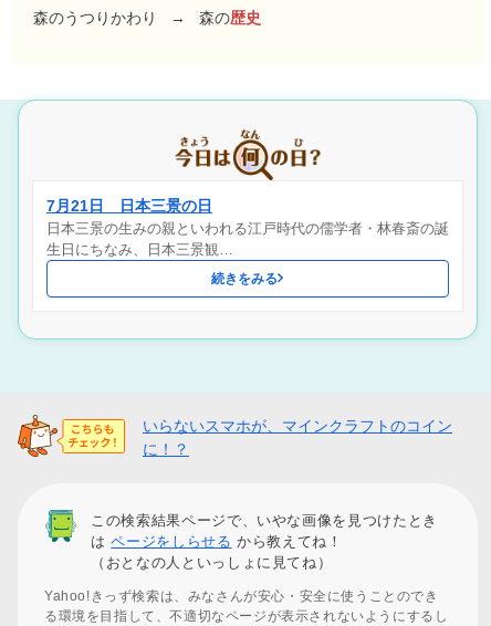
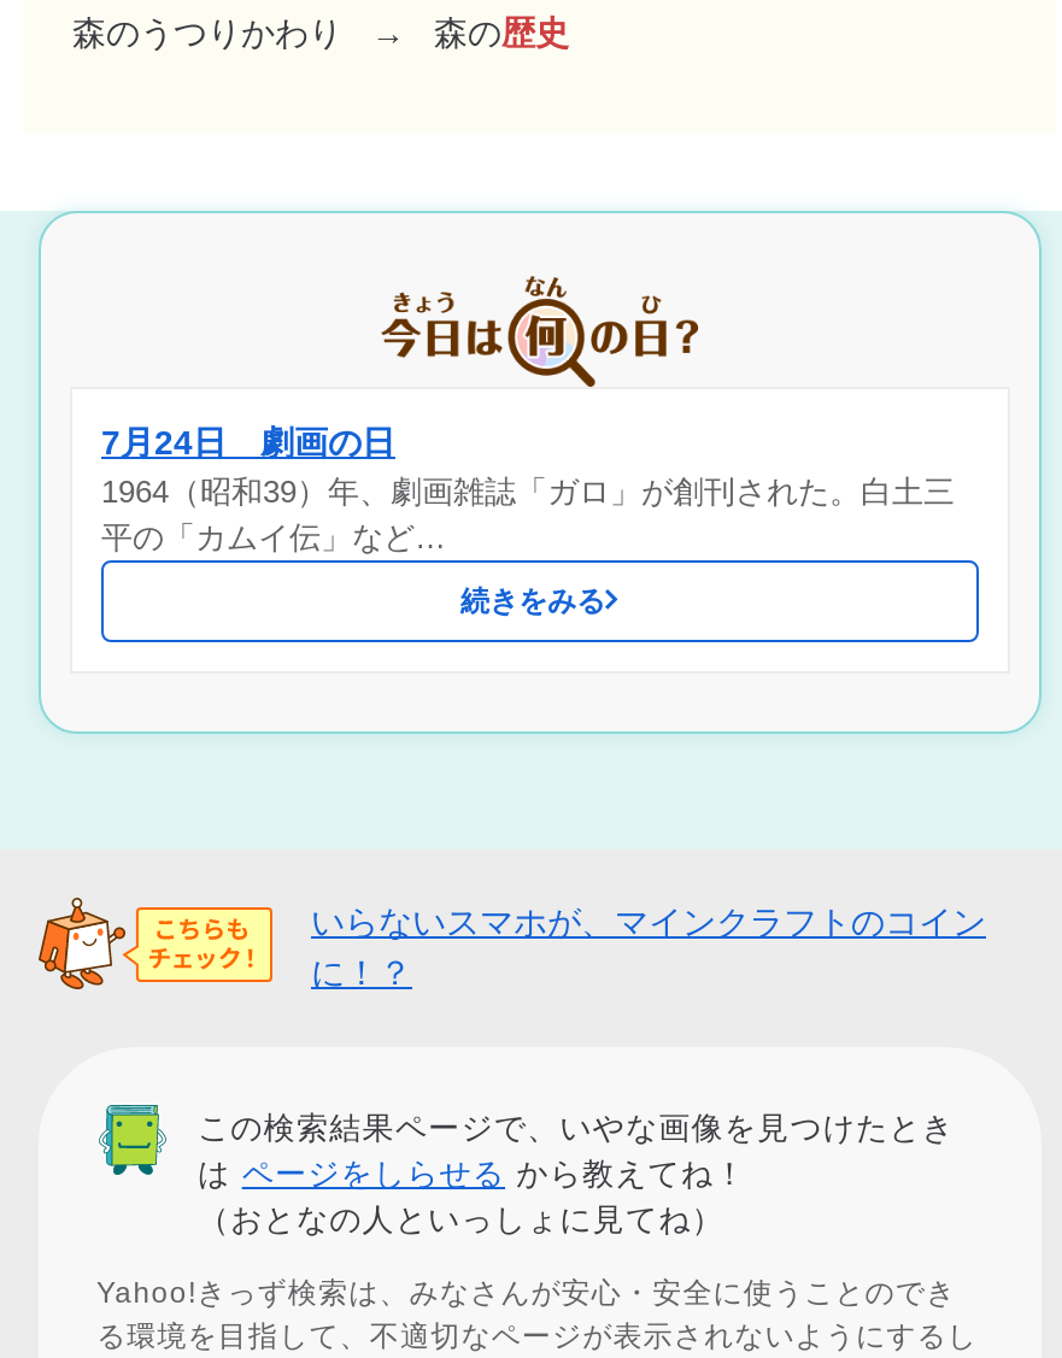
[46,197,449,257] 7月21日 日本三景の日 | 日本三景の生みの親といわれる江戸時代の儒学者・林春斎の誕 | 生日にちなみ、日本三景観… -> [101,422,955,555] 7月24日 劇画の日 | 1964（昭和39）年、劇画雑誌「ガロ」が創刊された。白土三 | 平の「カムイ伝」など…

